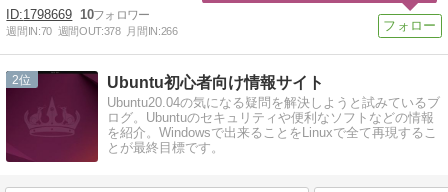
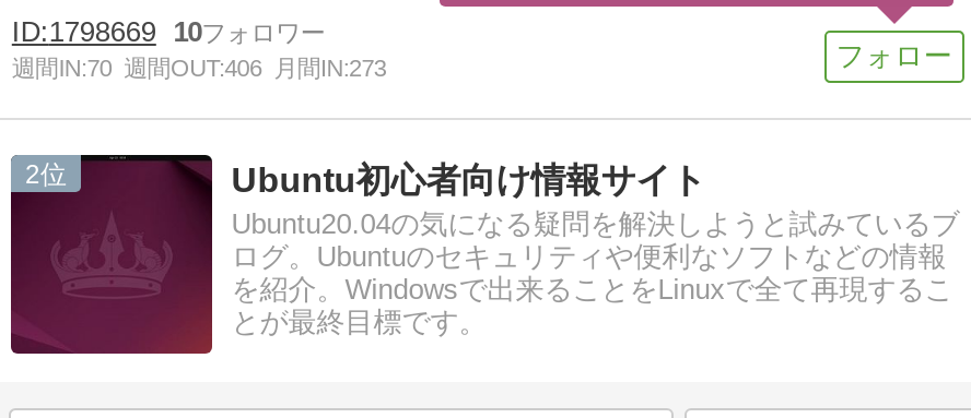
[6,25,177,37] 週間IN:70 週間OUT:378 月間IN:266 -> [12,55,386,81] 週間IN:70 週間OUT:406 月間IN:273

